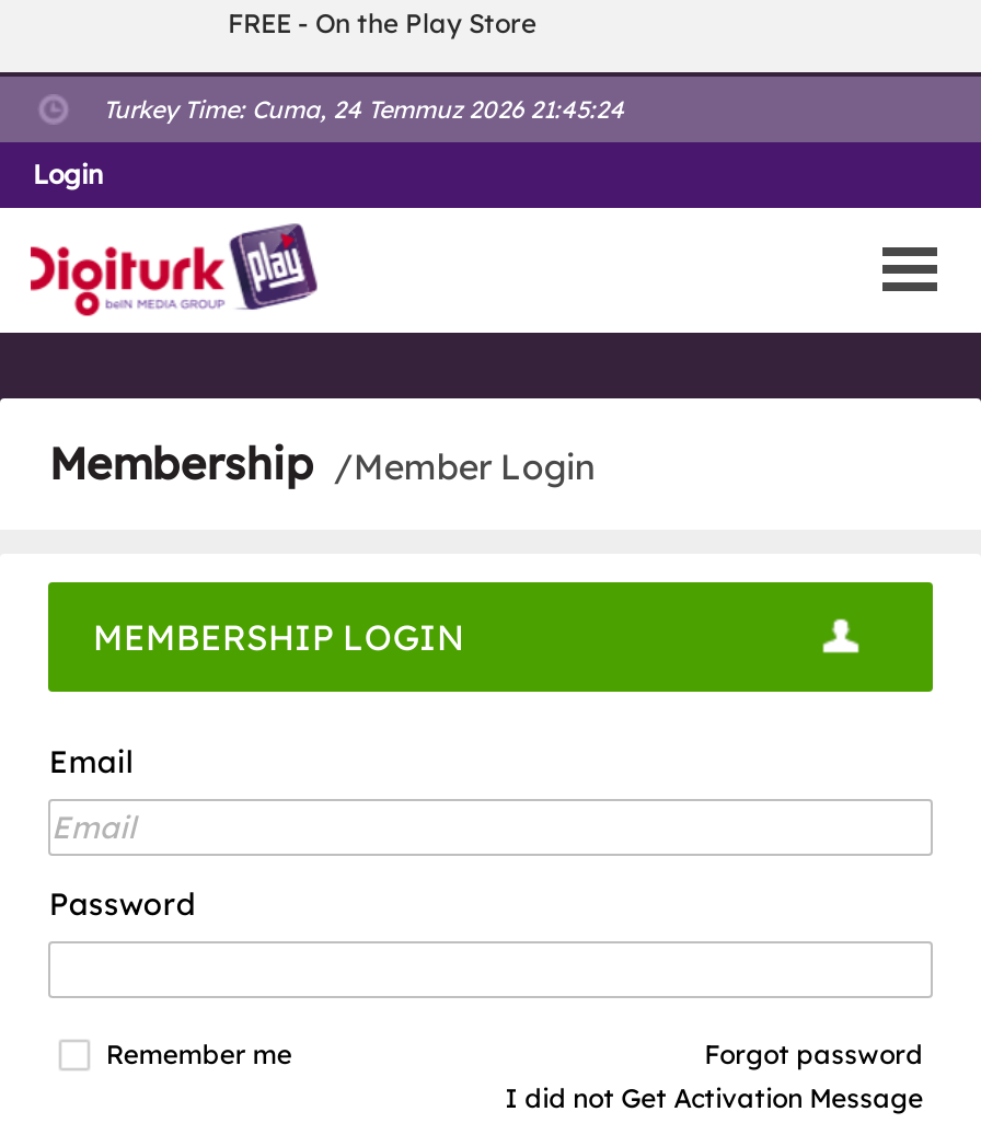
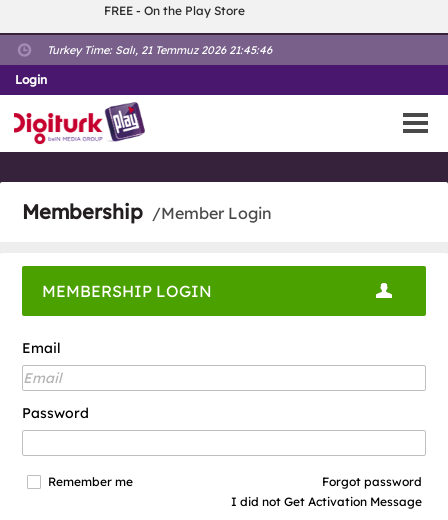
[103,94,624,125] Turkey Time: Cuma, 24 Temmuz 2026 21:45:24 -> [47,43,272,57] Turkey Time: Salı, 21 Temmuz 2026 21:45:46

